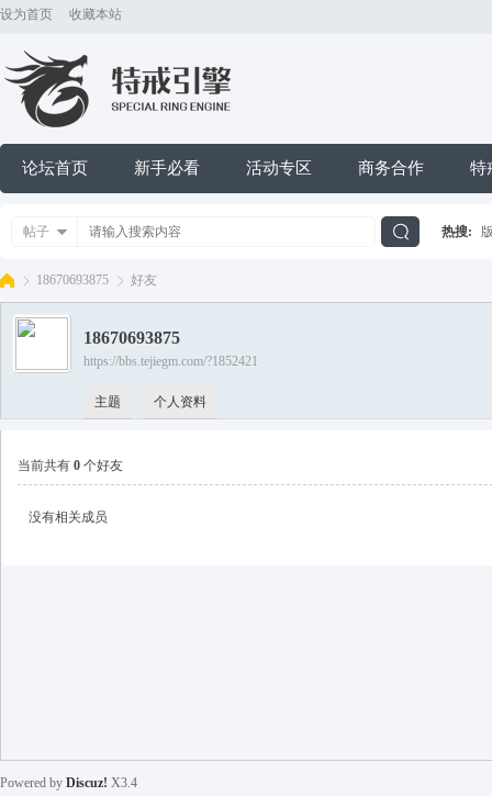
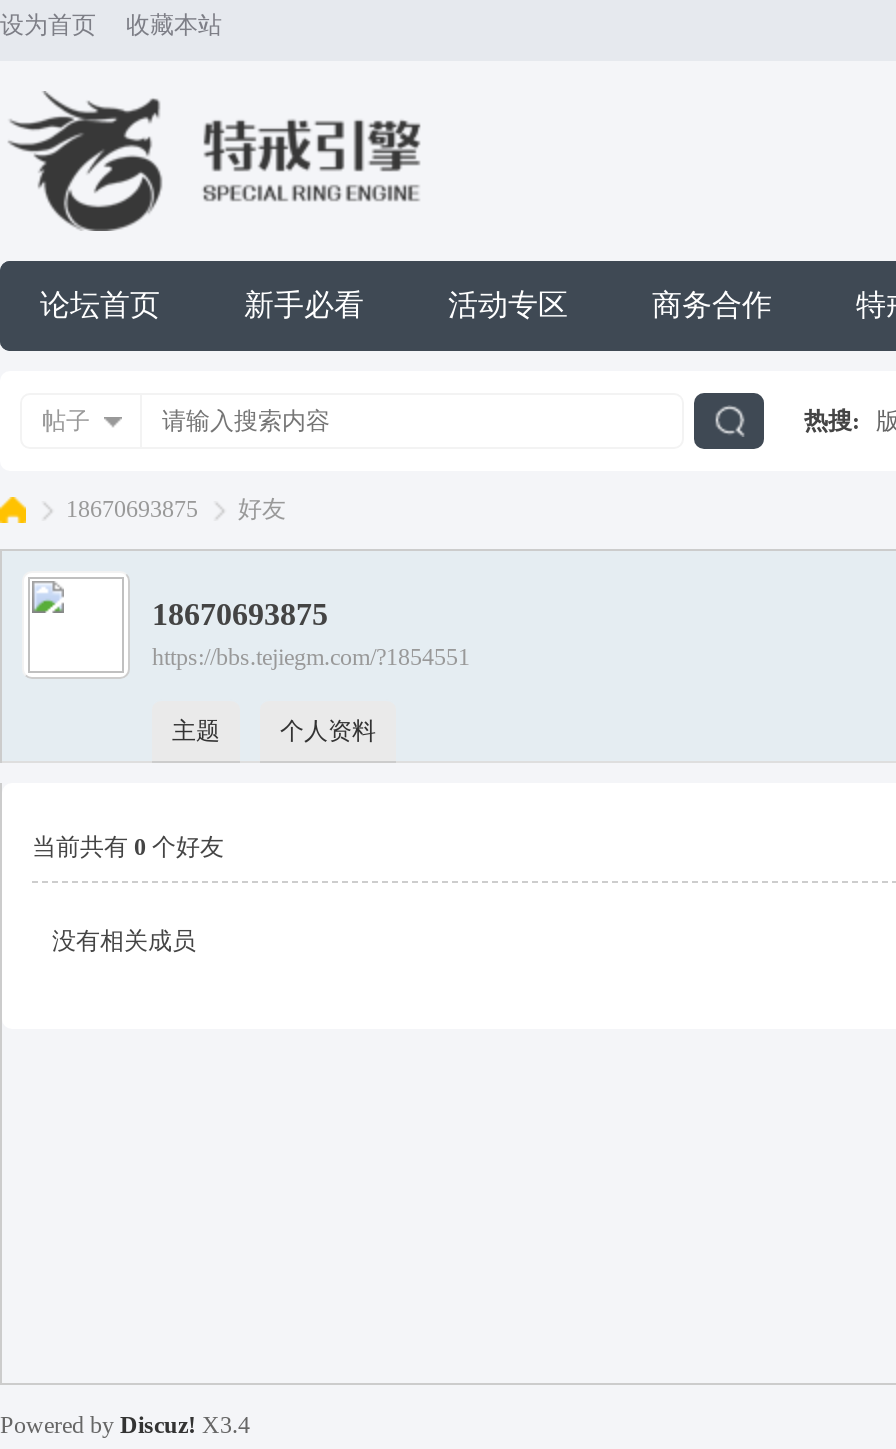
[83,354,258,369] https://bbs.tejiegm.com/?1852421 -> [152,643,470,671] https://bbs.tejiegm.com/?1854551

